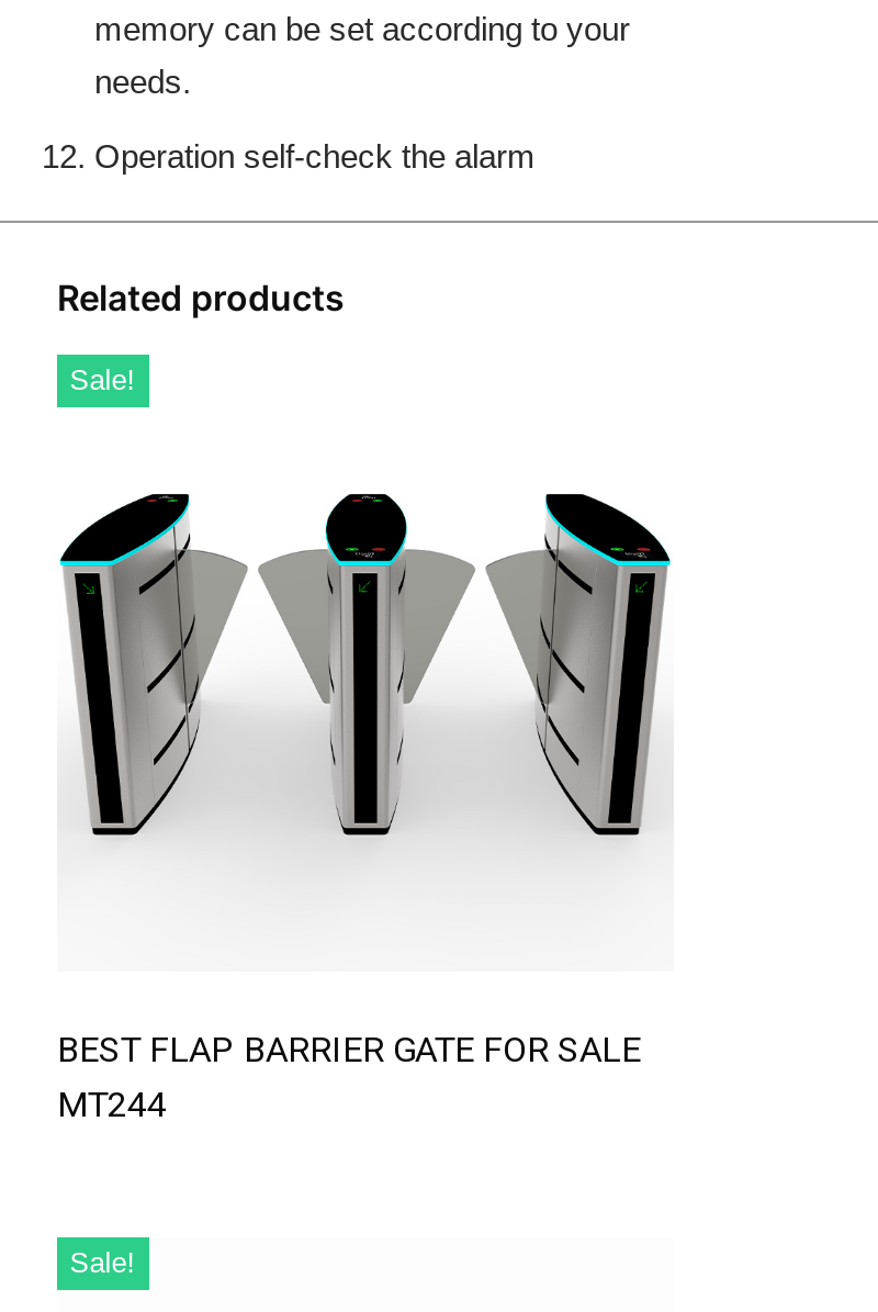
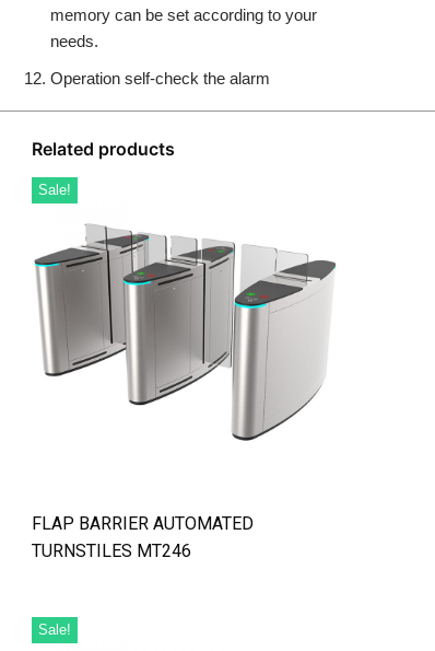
[57,451,672,882] [image] -> [33,223,338,442] [image]
[57,1029,641,1126] BEST FLAP BARRIER GATE FOR SALE | MT244 -> [32,513,254,561] FLAP BARRIER AUTOMATED | TURNSTILES MT246

